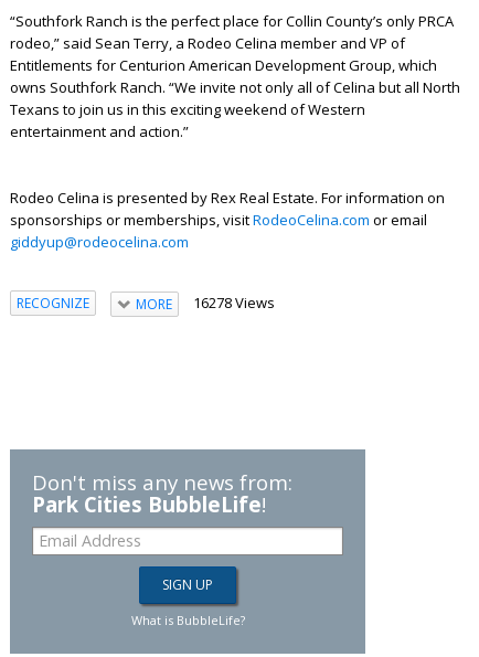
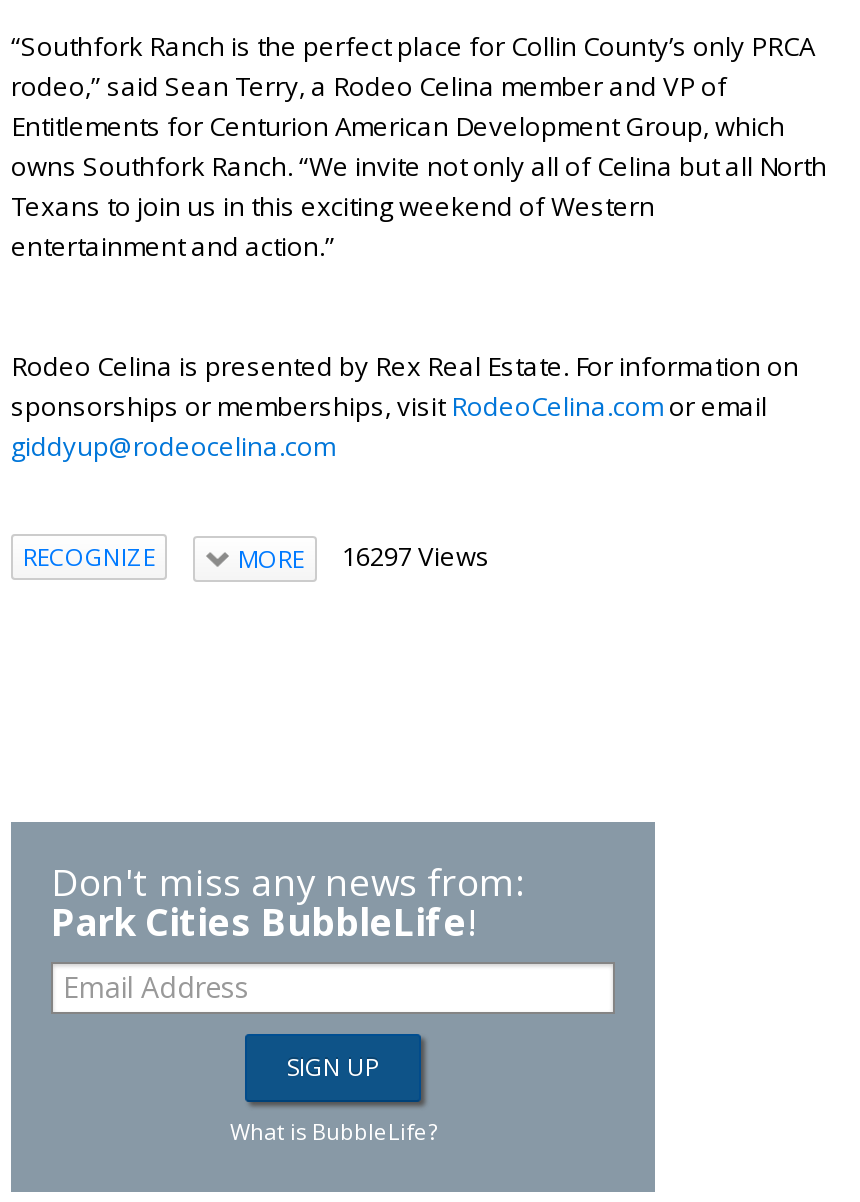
[135,292,274,313] MORE 16278 Views -> [238,537,490,575] MORE 16297 Views

